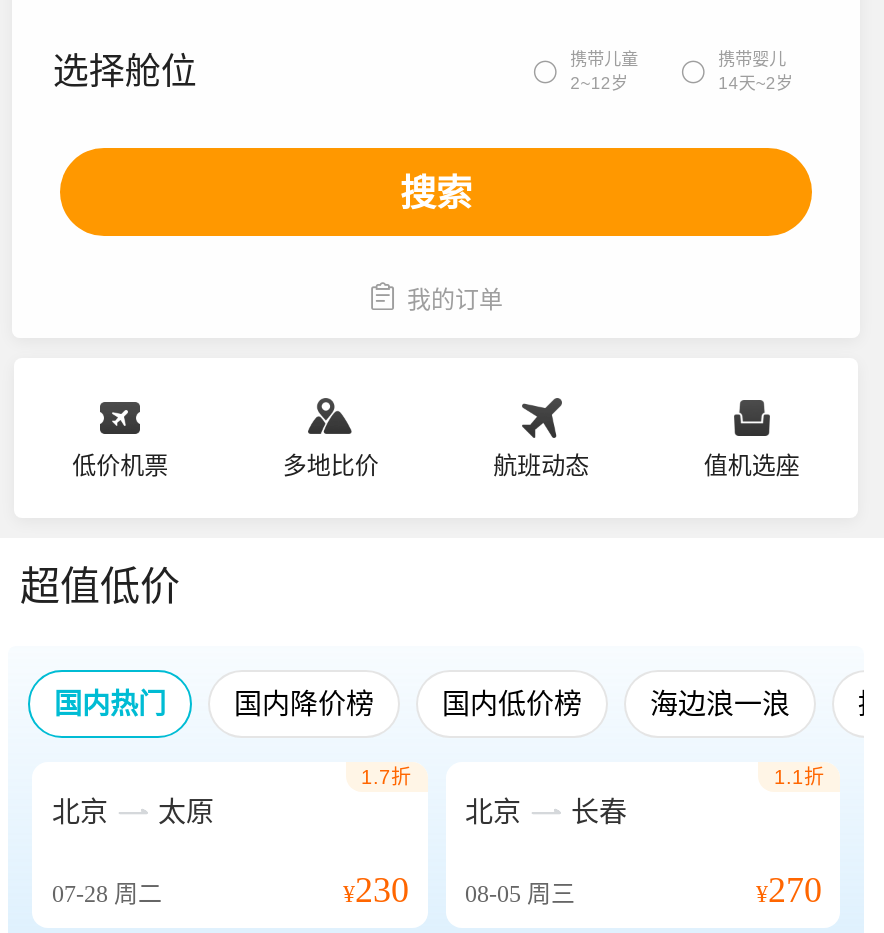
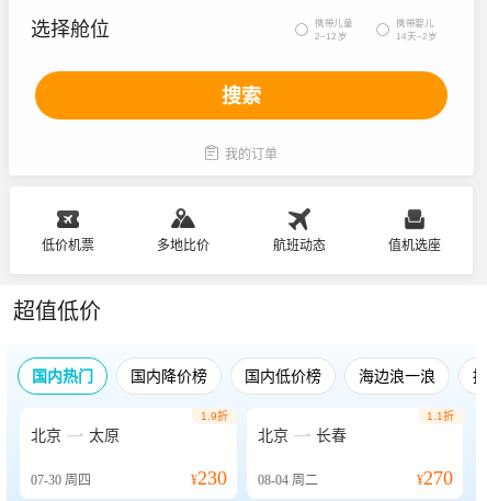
[361,766,411,788] 1.7折 -> [200,410,228,422] 1.9折
[52,880,162,908] 07-28周二 -> [31,472,91,488] 07-30周四
[343,870,575,910] ¥230 08-05周三 -> [190,467,318,489] ¥230 08-04周二

